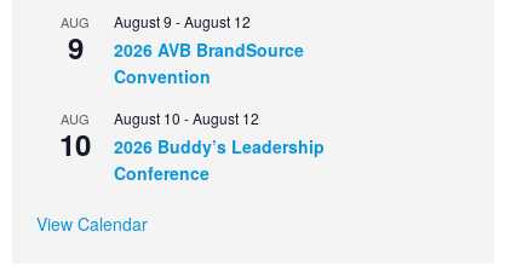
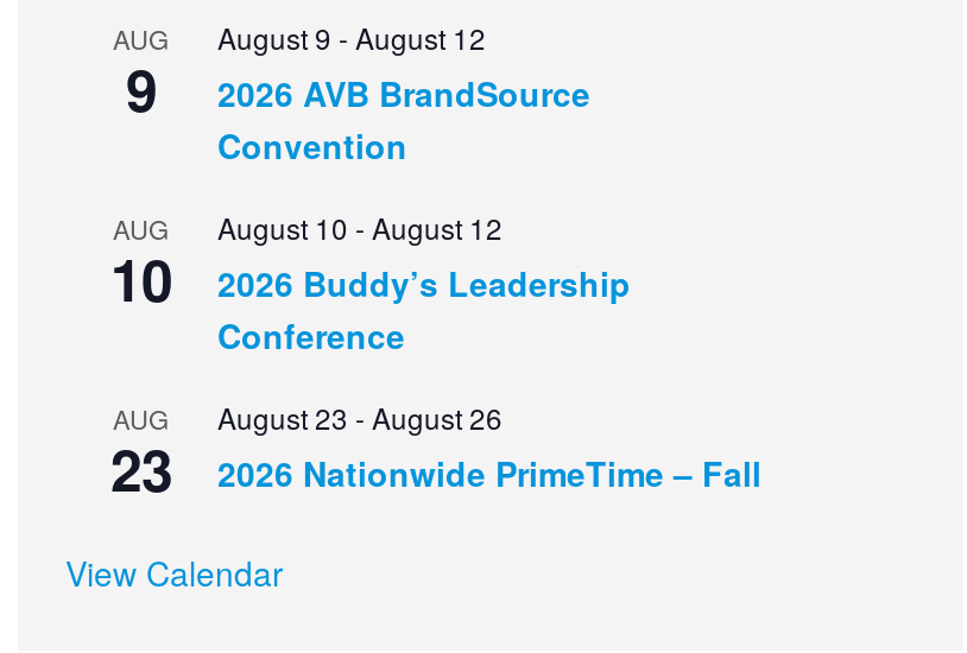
none -> [110,398,172,507] AUG | 23
none -> [217,395,761,495] August 23 - August 26 | 2026 Nationwide PrimeTime – Fall

